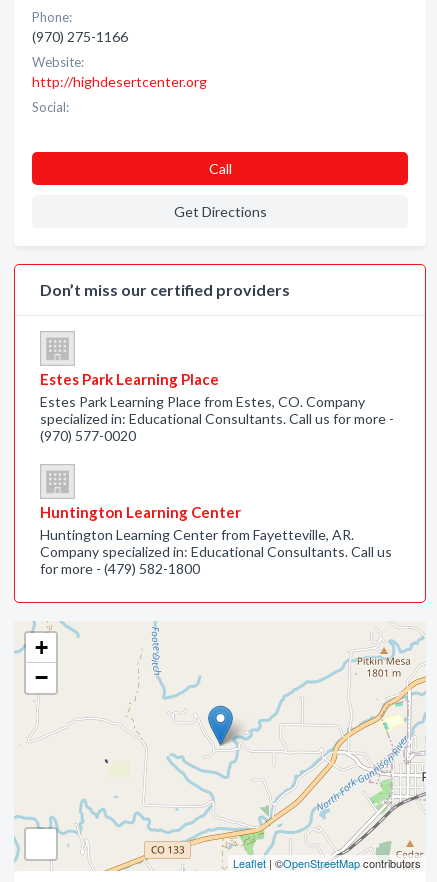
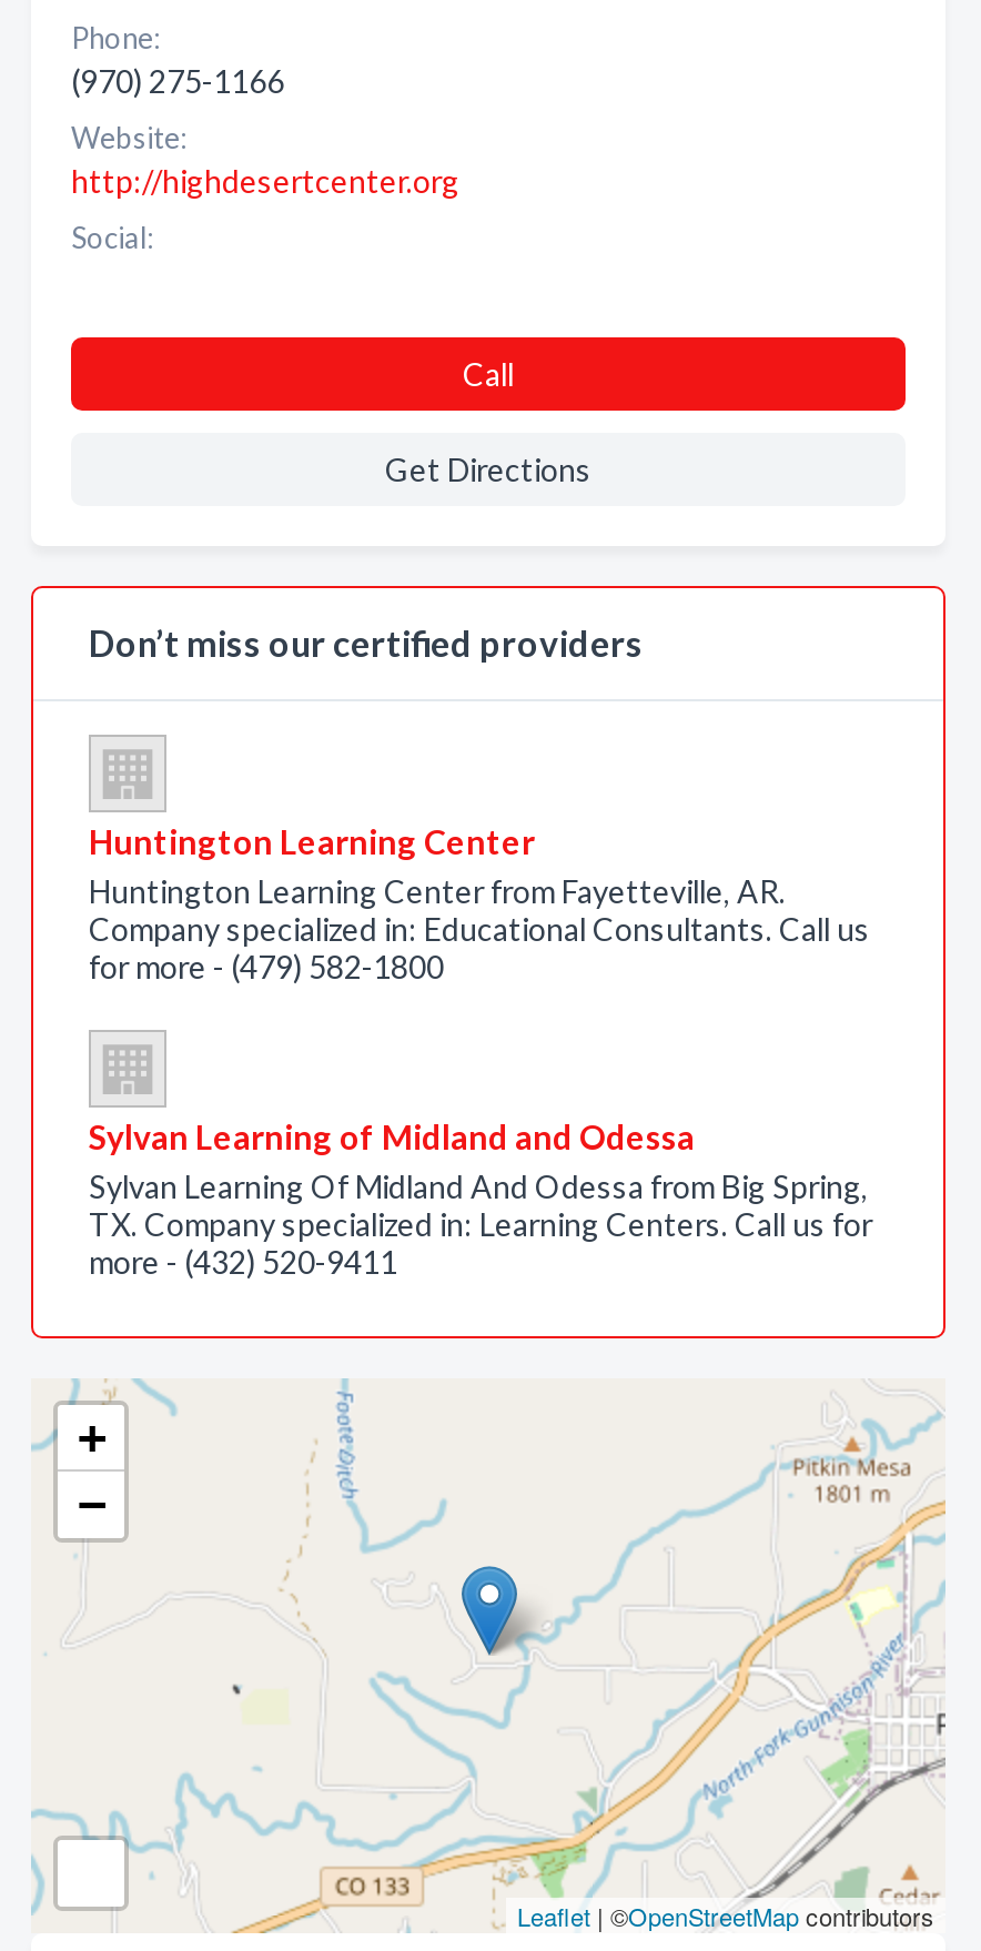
[40,370,394,444] Estes Park Learning Place | Estes Park Learning Place from Estes, CO. Company | specialized in: Educational Consultants. Call us for more - | (970) 577-0020 -> none
moved [40,503,392,577] -> [89,821,870,985]: Huntington Learning Center | Huntington Learning Center from Fayetteville, AR. | Company specialized in: Educational Consultants. Call us | for more - (479) 582-1800
none -> [89,1116,872,1281] Sylvan Learning of Midland and Odessa | Sylvan Learning Of Midland And Odessa from Big Spring, | TX. Company specialized in: Learning Centers. Call us for | more - (432) 520-9411

